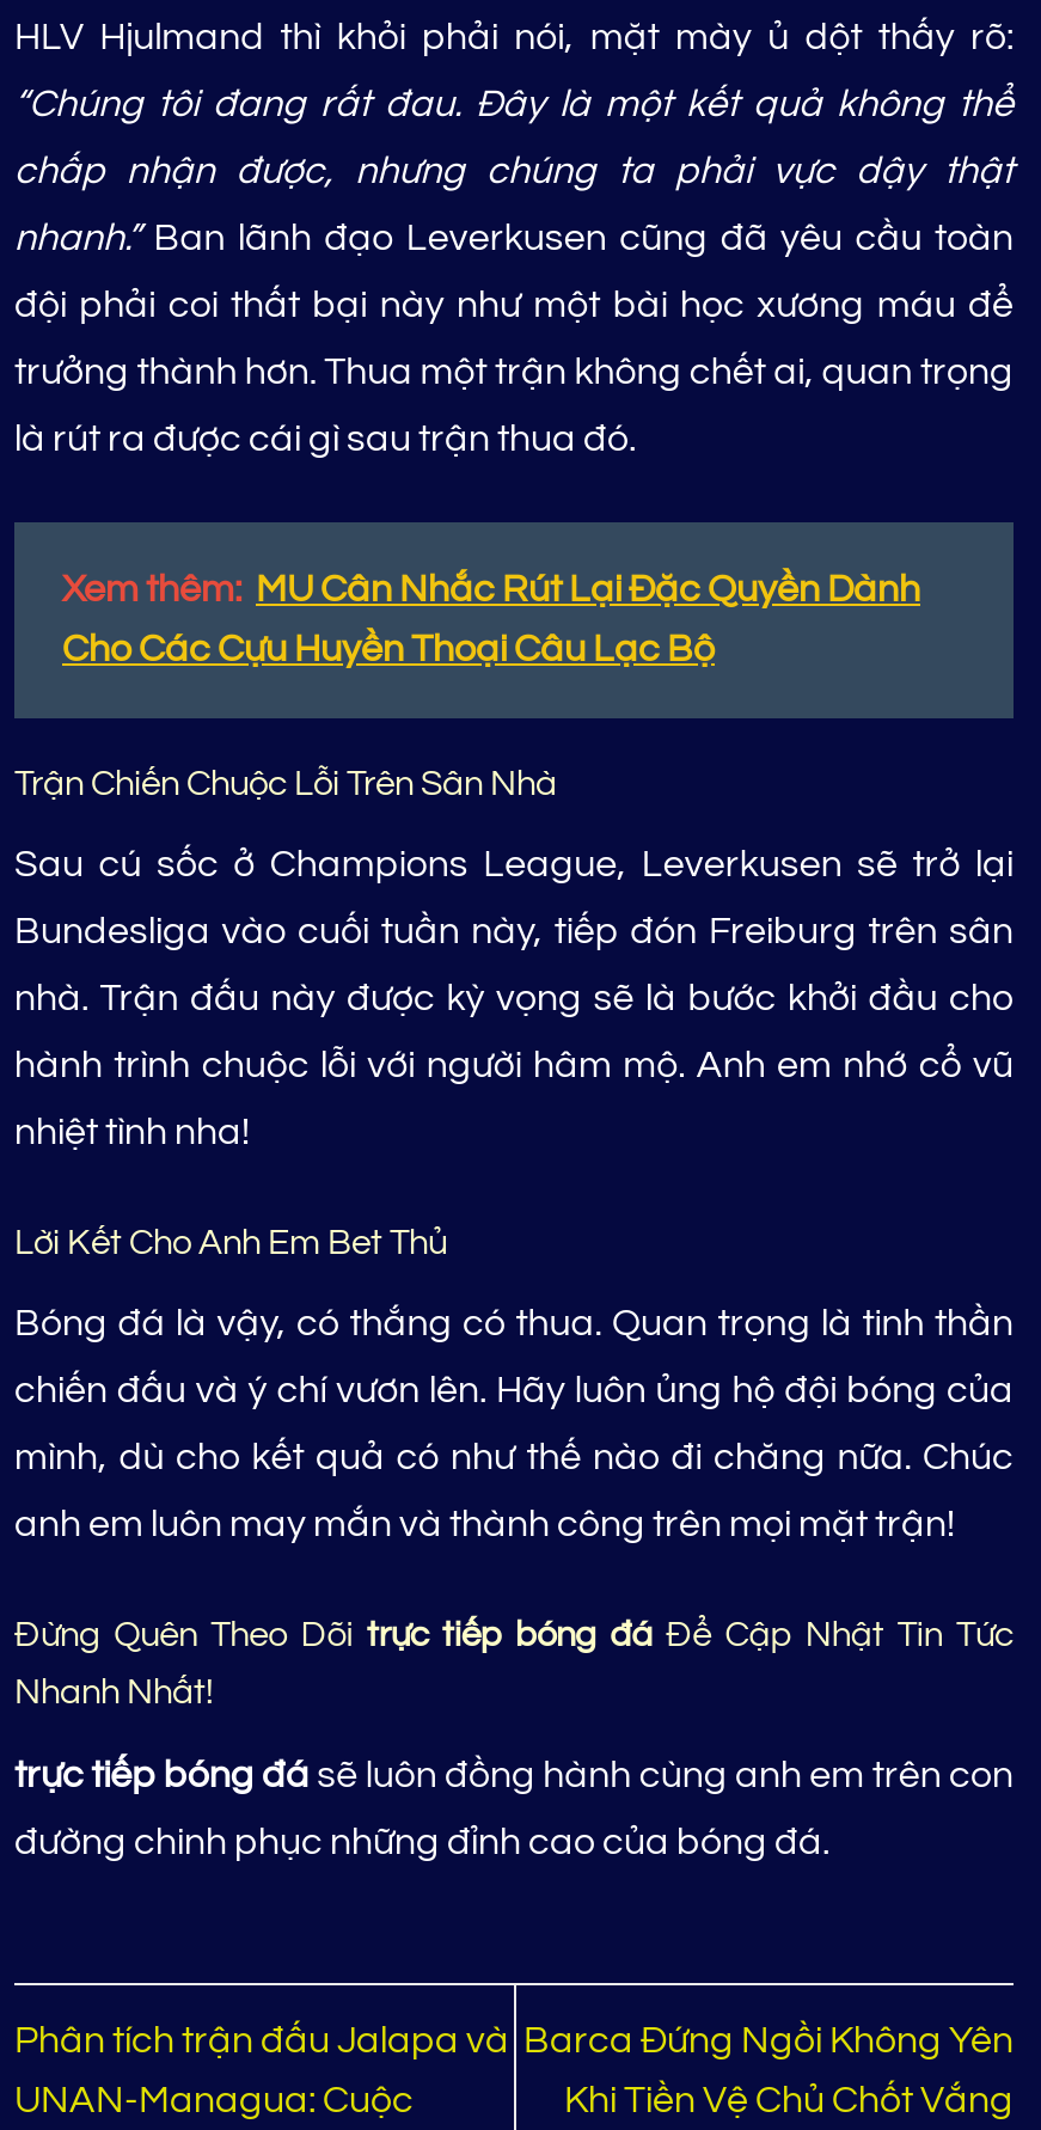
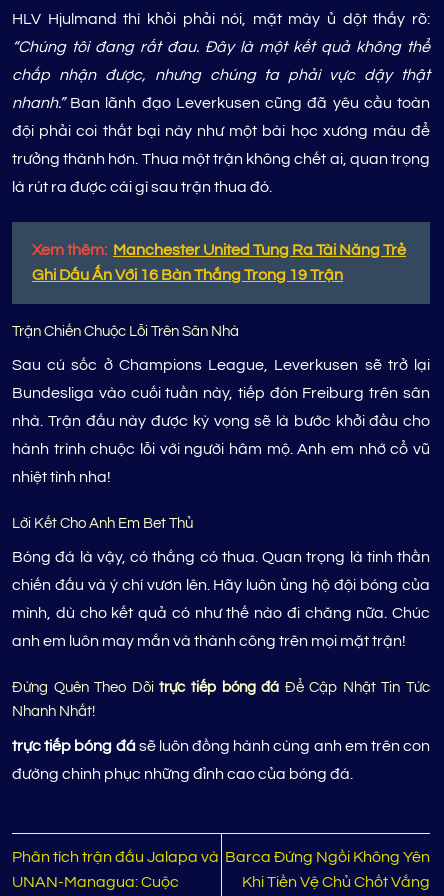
[62,569,920,608] Xem thêm: MU Cân Nhắc Rút Lại Đặc Quyền Dành -> [32,242,406,258] Xem thêm: Manchester United Tung Ra Tài Năng Trẻ
[62,629,715,667] Cho Các Cựu Huyền Thoại Câu Lạc Bộ -> [32,267,343,283] Ghi Dấu Ấn Với 16 Bàn Thắng Trong 19 Trận

